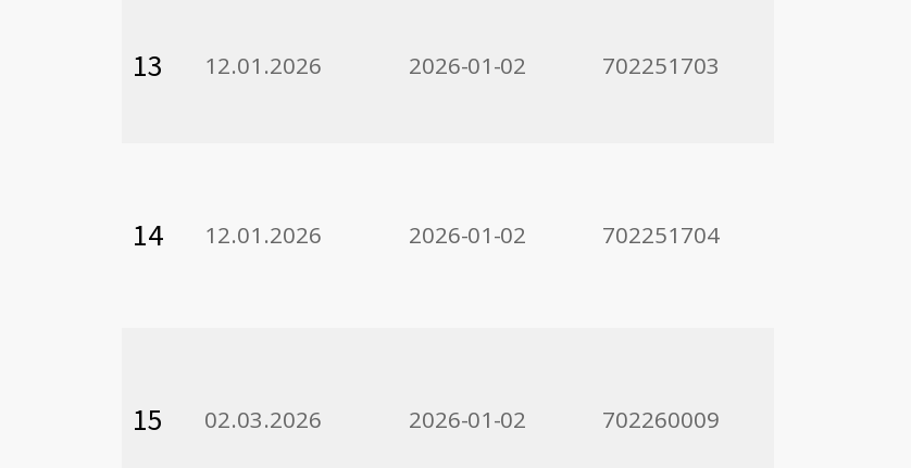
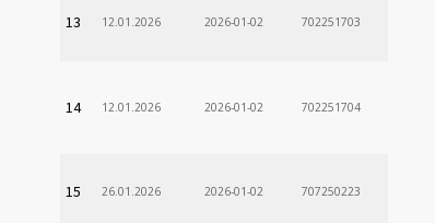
[133,399,322,438] 15 02.03.2026 -> [66,181,161,201] 15 26.01.2026
[602,403,720,433] 702260009 -> [302,183,361,198] 707250223

